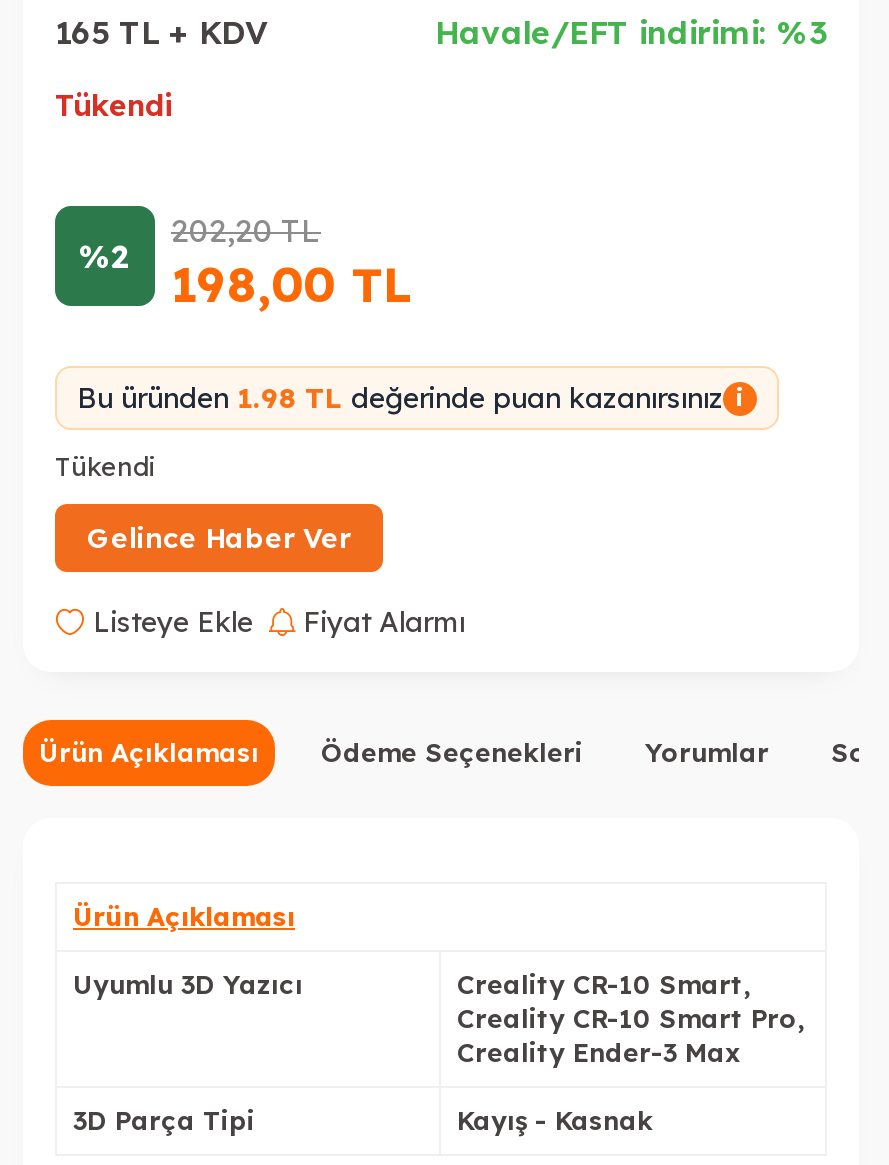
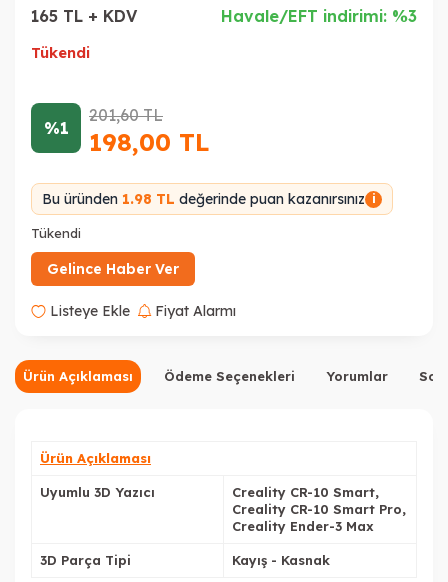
[171,210,321,250] 202,20TL -> [89,105,163,125] 201,60TL
[79,235,411,314] %2 198,00 TL -> [43,117,209,157] %1 198,00 TL

